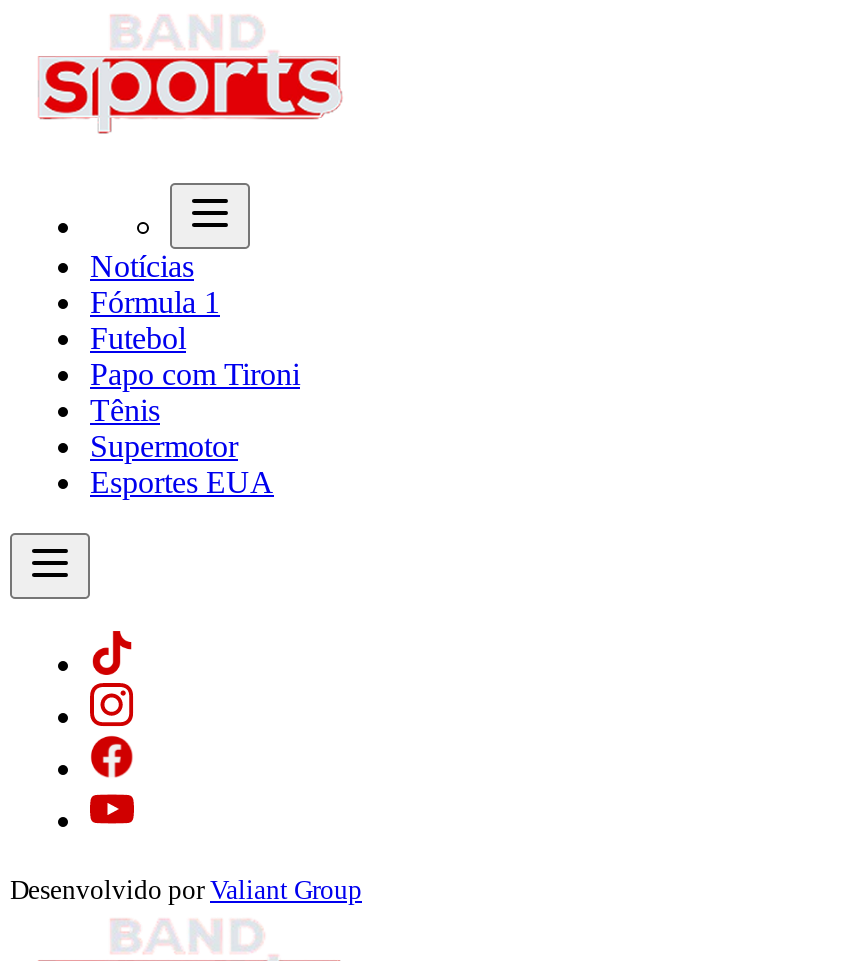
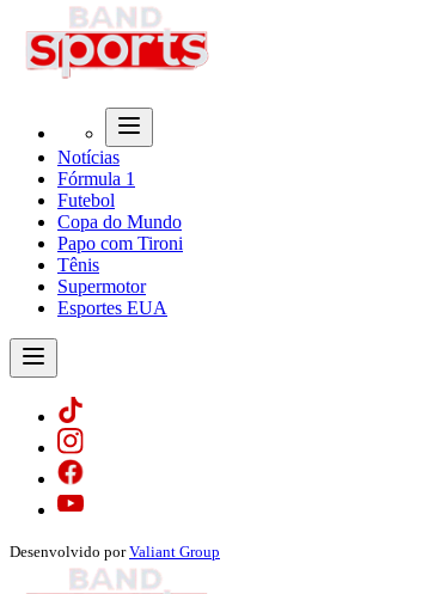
none -> [57,212,182,232] Copa do Mundo

